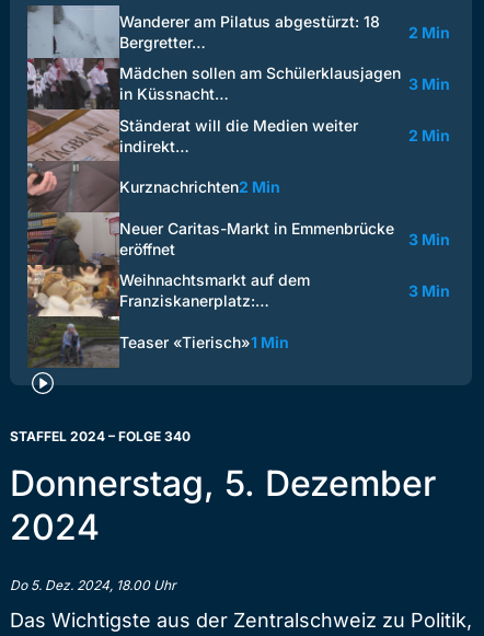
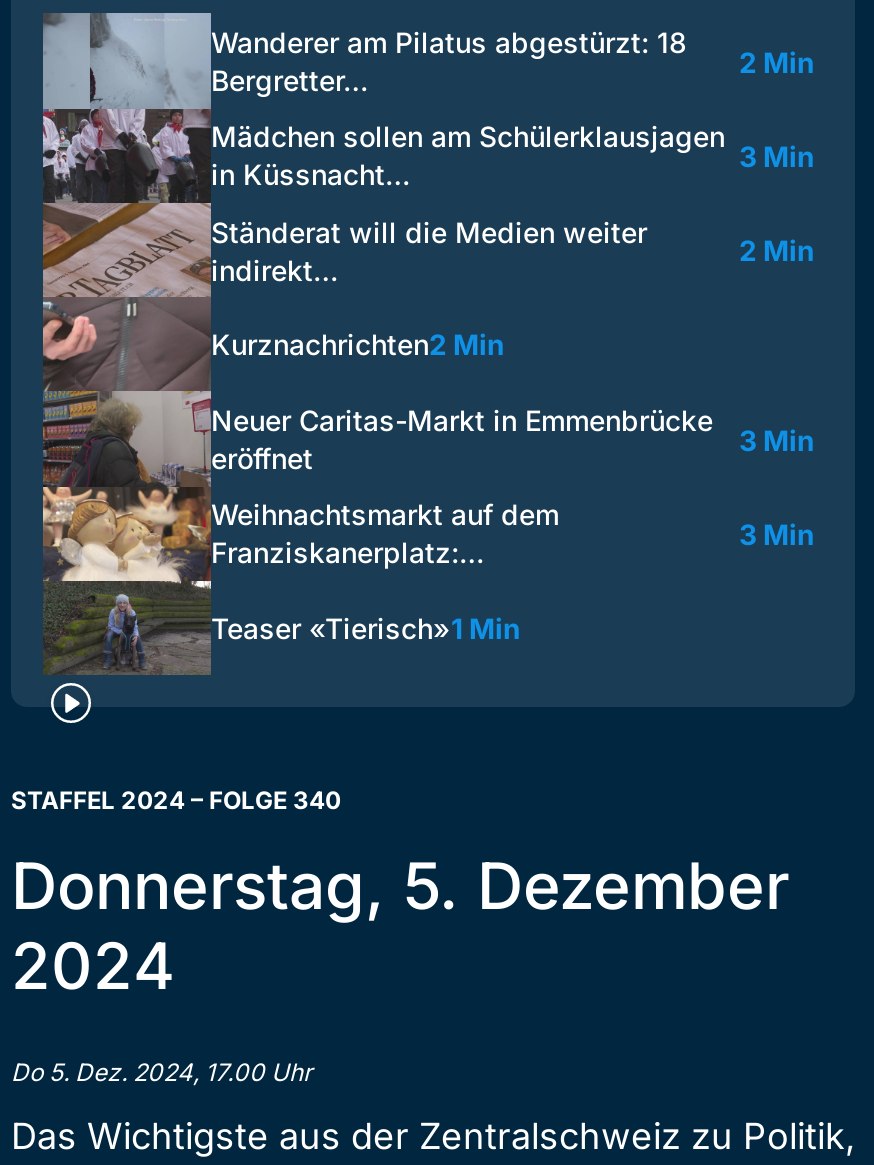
[10,577,176,593] Do 5. Dez. 2024, 18.00 Uhr -> [11,1057,313,1087] Do 5. Dez. 2024, 17.00 Uhr

